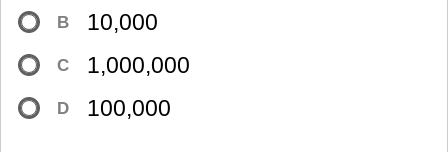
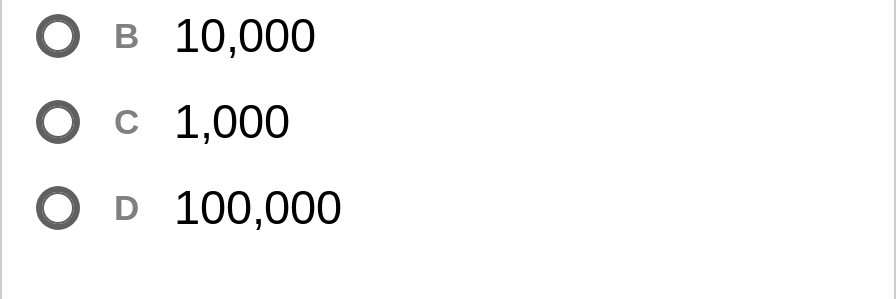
[57,52,190,78] C 1,000,000 -> [114,96,290,148] C 1,000

